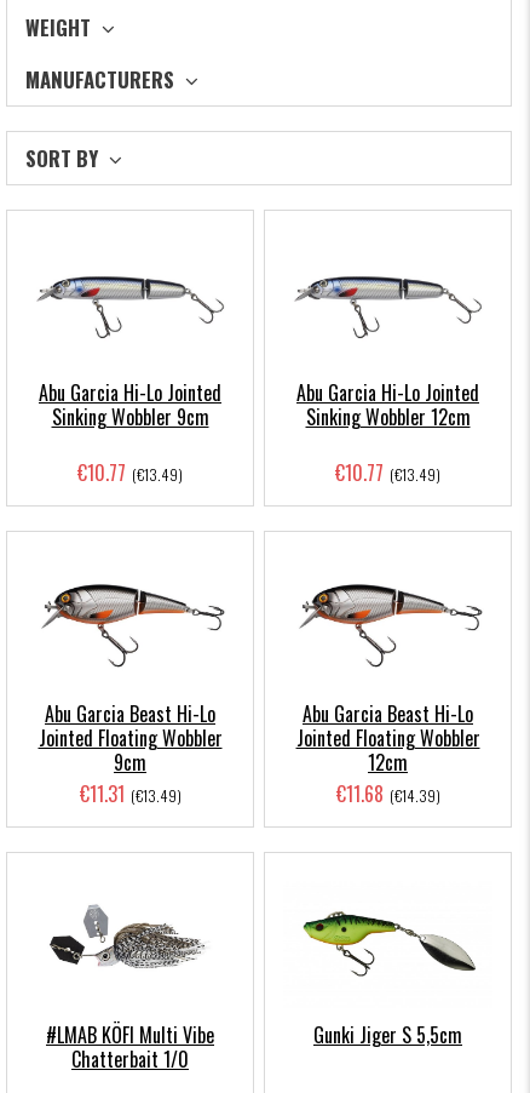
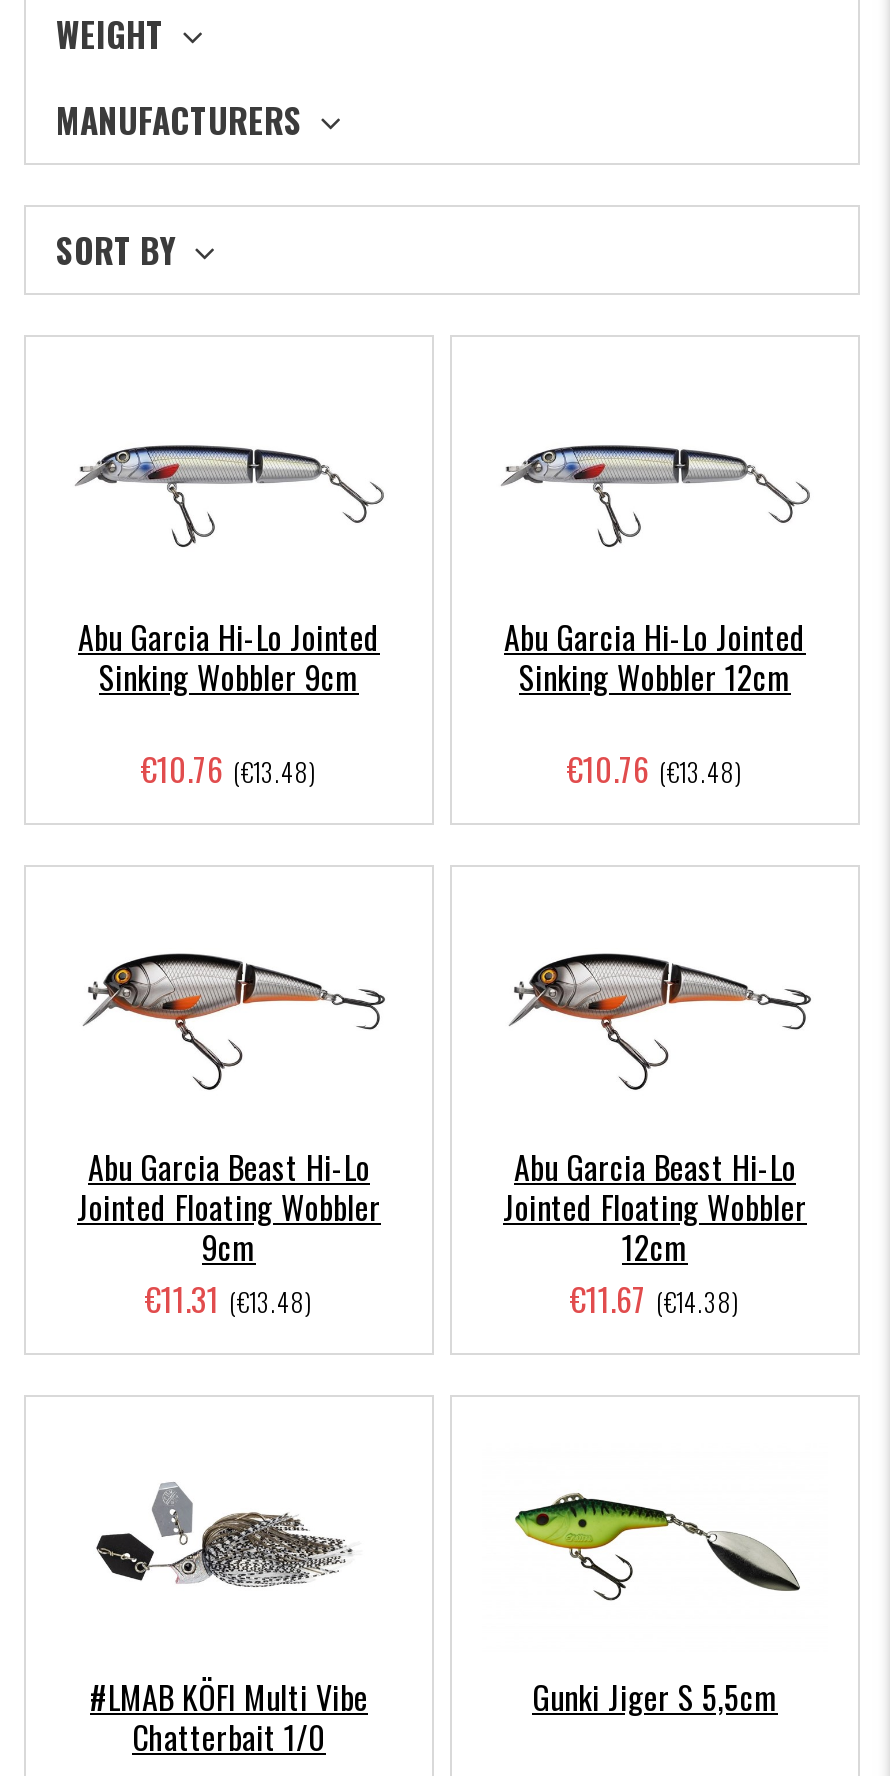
[77,458,183,487] €10.77 (€13.49) -> [141,746,317,794] €10.76 (€13.48)
[335,458,440,487] €10.77 (€13.49) -> [567,746,743,794] €10.76 (€13.48)
[79,780,181,809] €11.31 (€13.49) -> [145,1276,313,1324] €11.31 (€13.48)
[336,780,440,809] €11.68 (€14.39) -> [570,1276,740,1324] €11.67 (€14.38)

